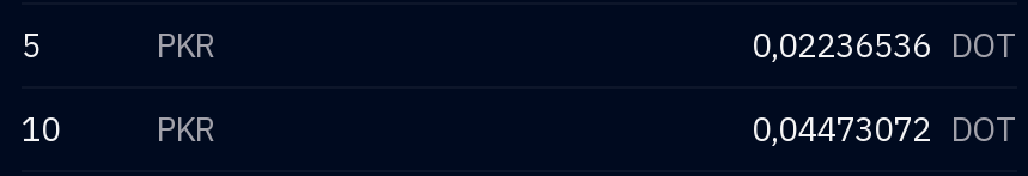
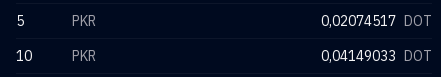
[752,24,1017,67] 0,02236536 DOT -> [321,12,432,30] 0,02074517 DOT
[752,108,1017,151] 0,04473072 DOT -> [321,47,432,65] 0,04149033 DOT

